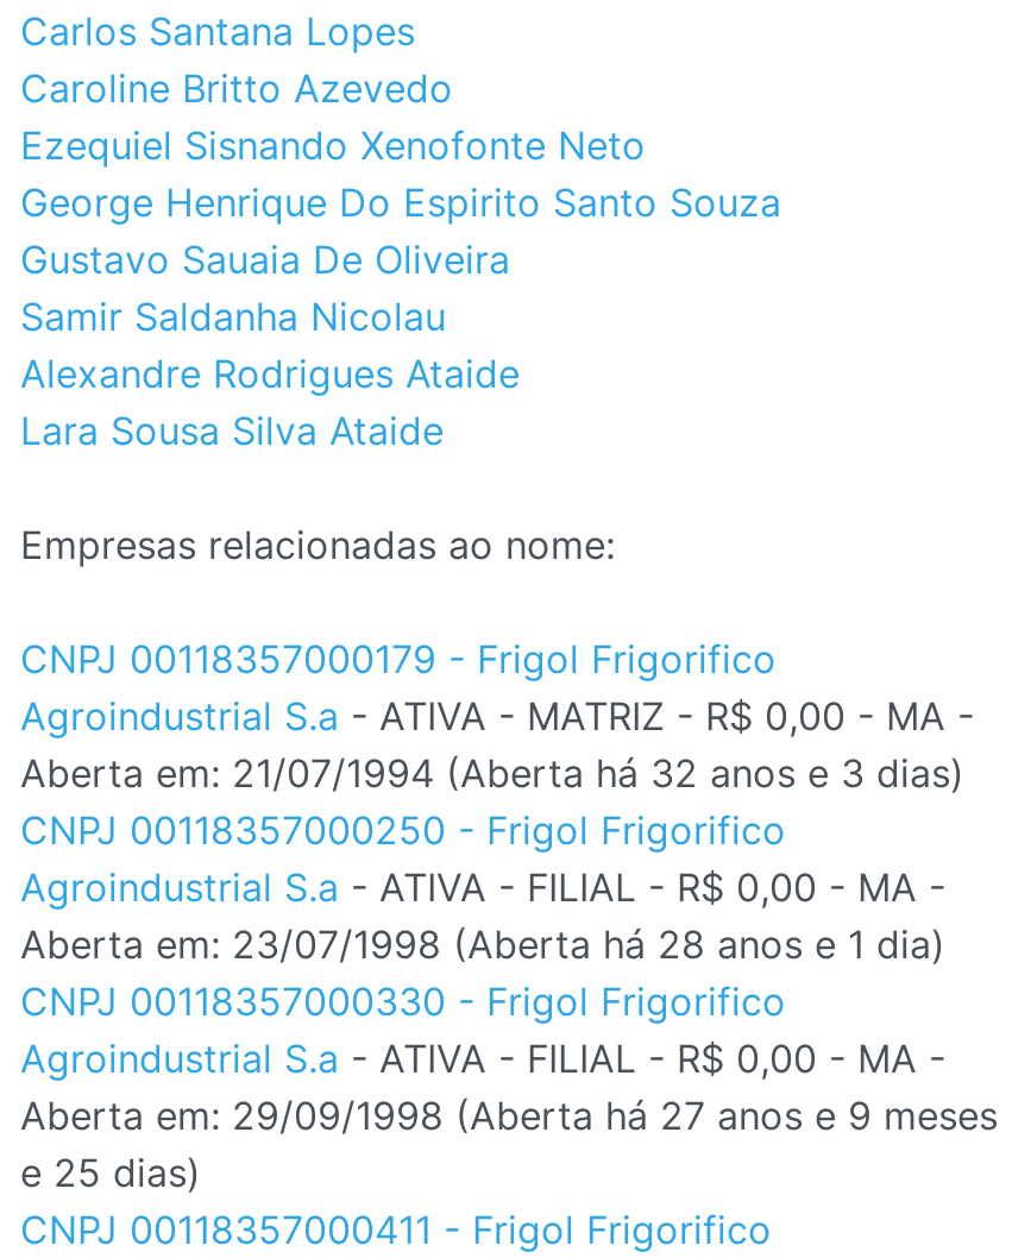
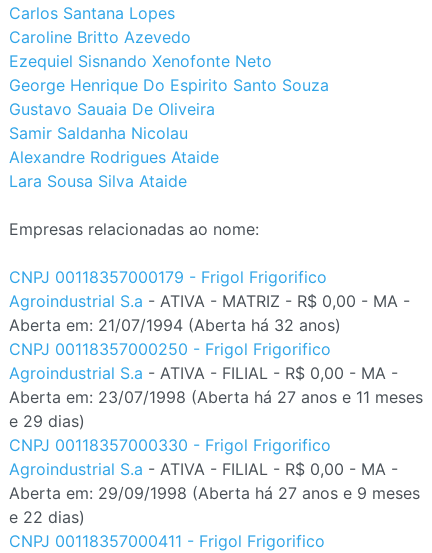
[20,749,964,797] Aberta em: 21/07/1994 (Aberta há 32 anos e 3 dias) -> [9,315,341,335] Aberta em: 21/07/1994 (Aberta há 32 anos)
[20,920,945,968] Aberta em: 23/07/1998 (Aberta há 28 anos e 1 dia) -> [9,387,423,431] Aberta em: 23/07/1998 (Aberta há 27 anos e 11 meses | e 29 dias)
[20,1149,201,1196] e 25 dias) -> [9,507,85,527] e 22 dias)

